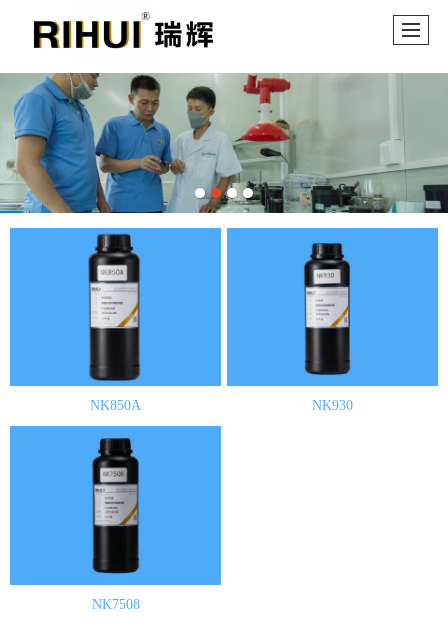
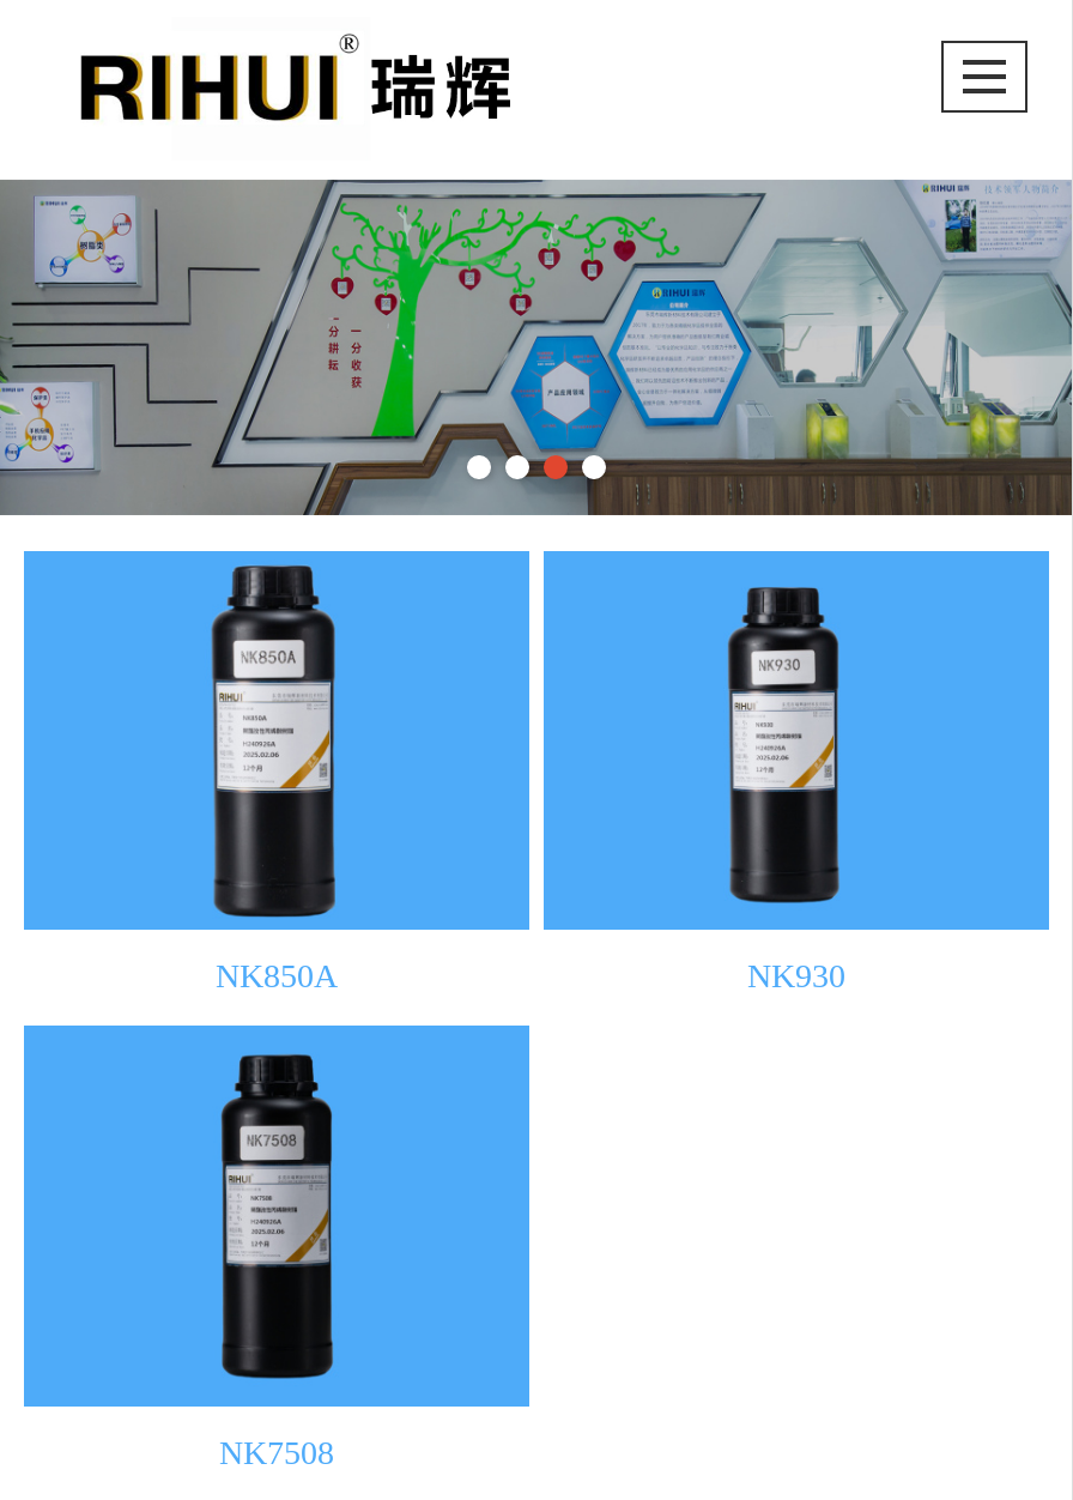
[3,73,445,214] [image] -> [7,180,1066,518] [image]

